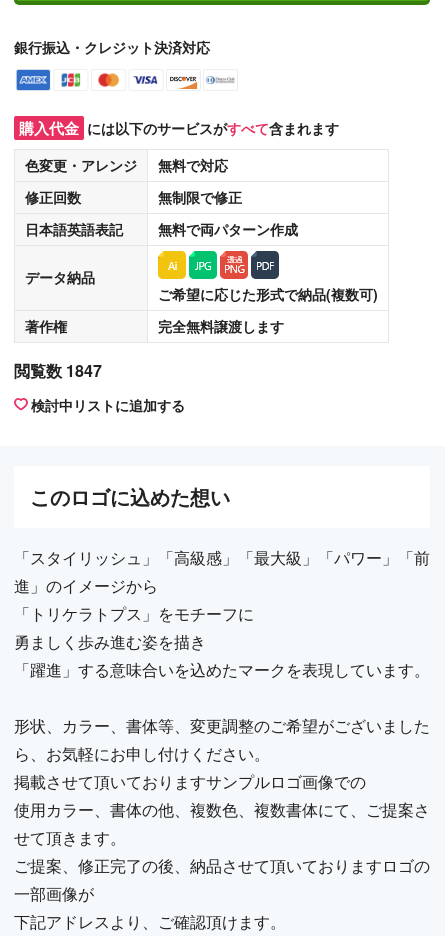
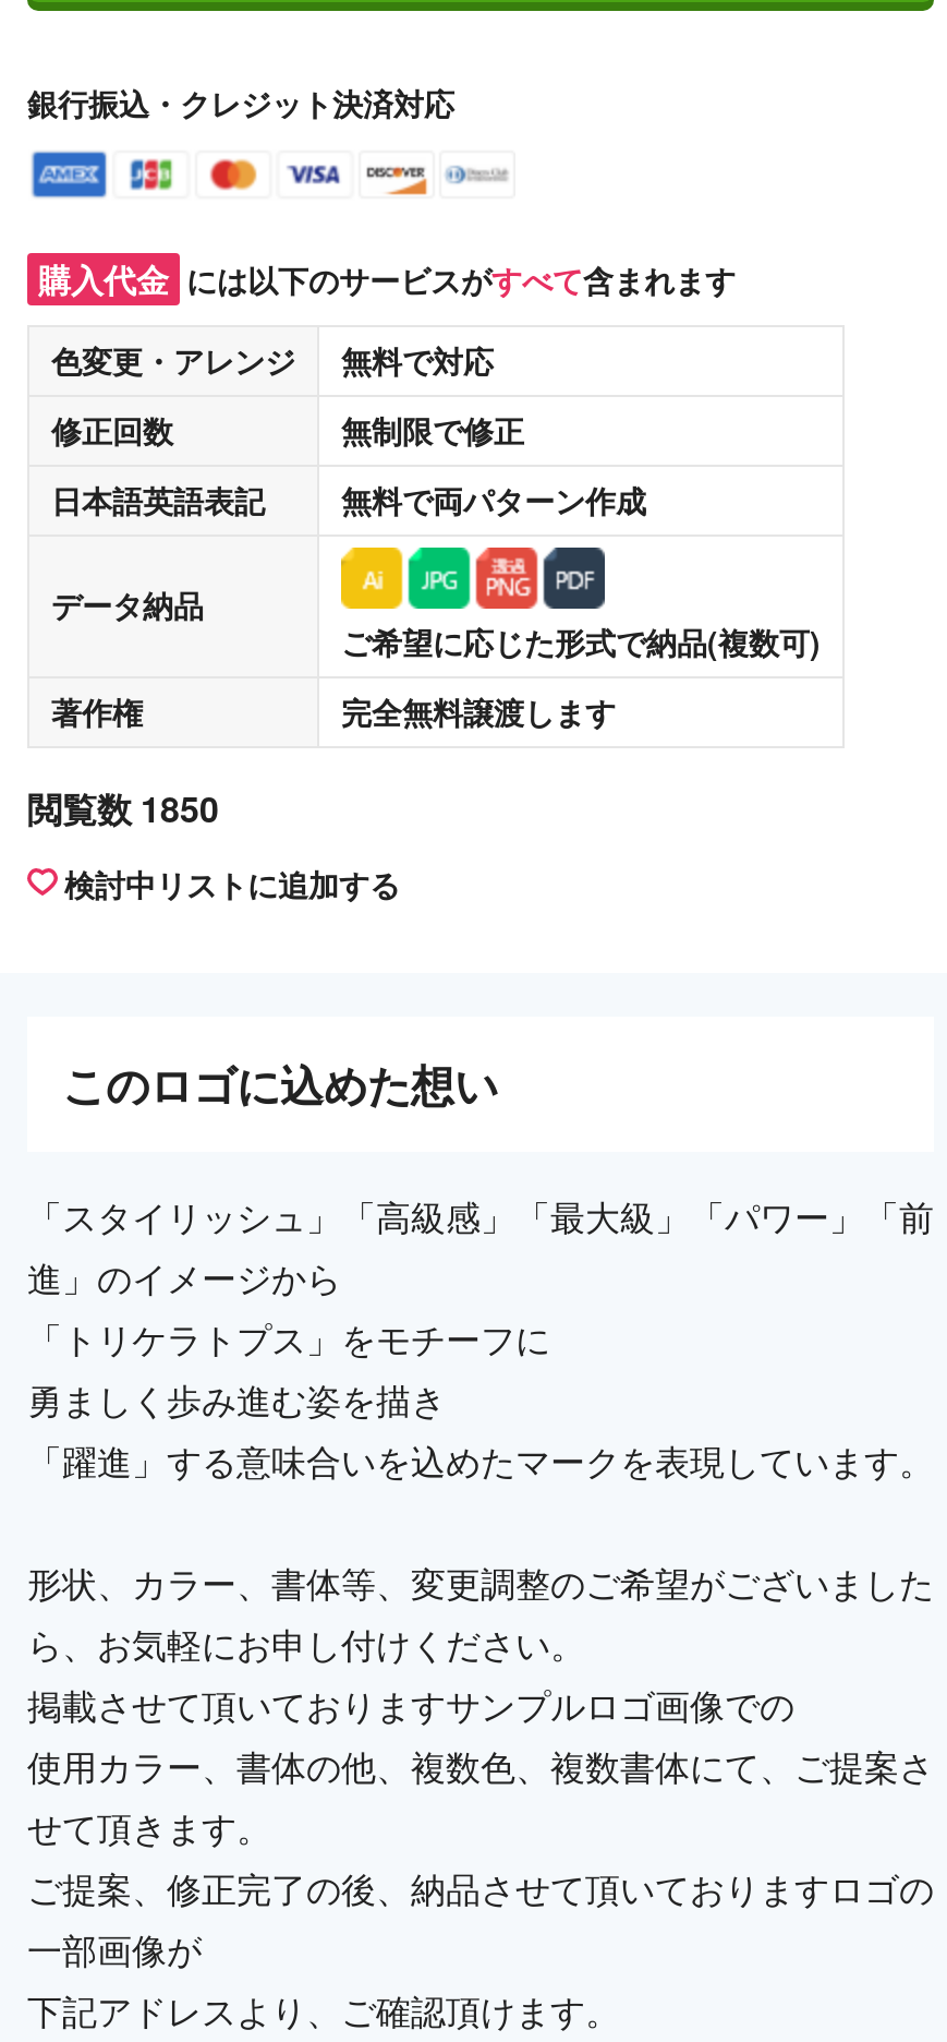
[14,359,102,382] 閲覧数 1847 -> [27,782,219,833] 閲覧数 1850

